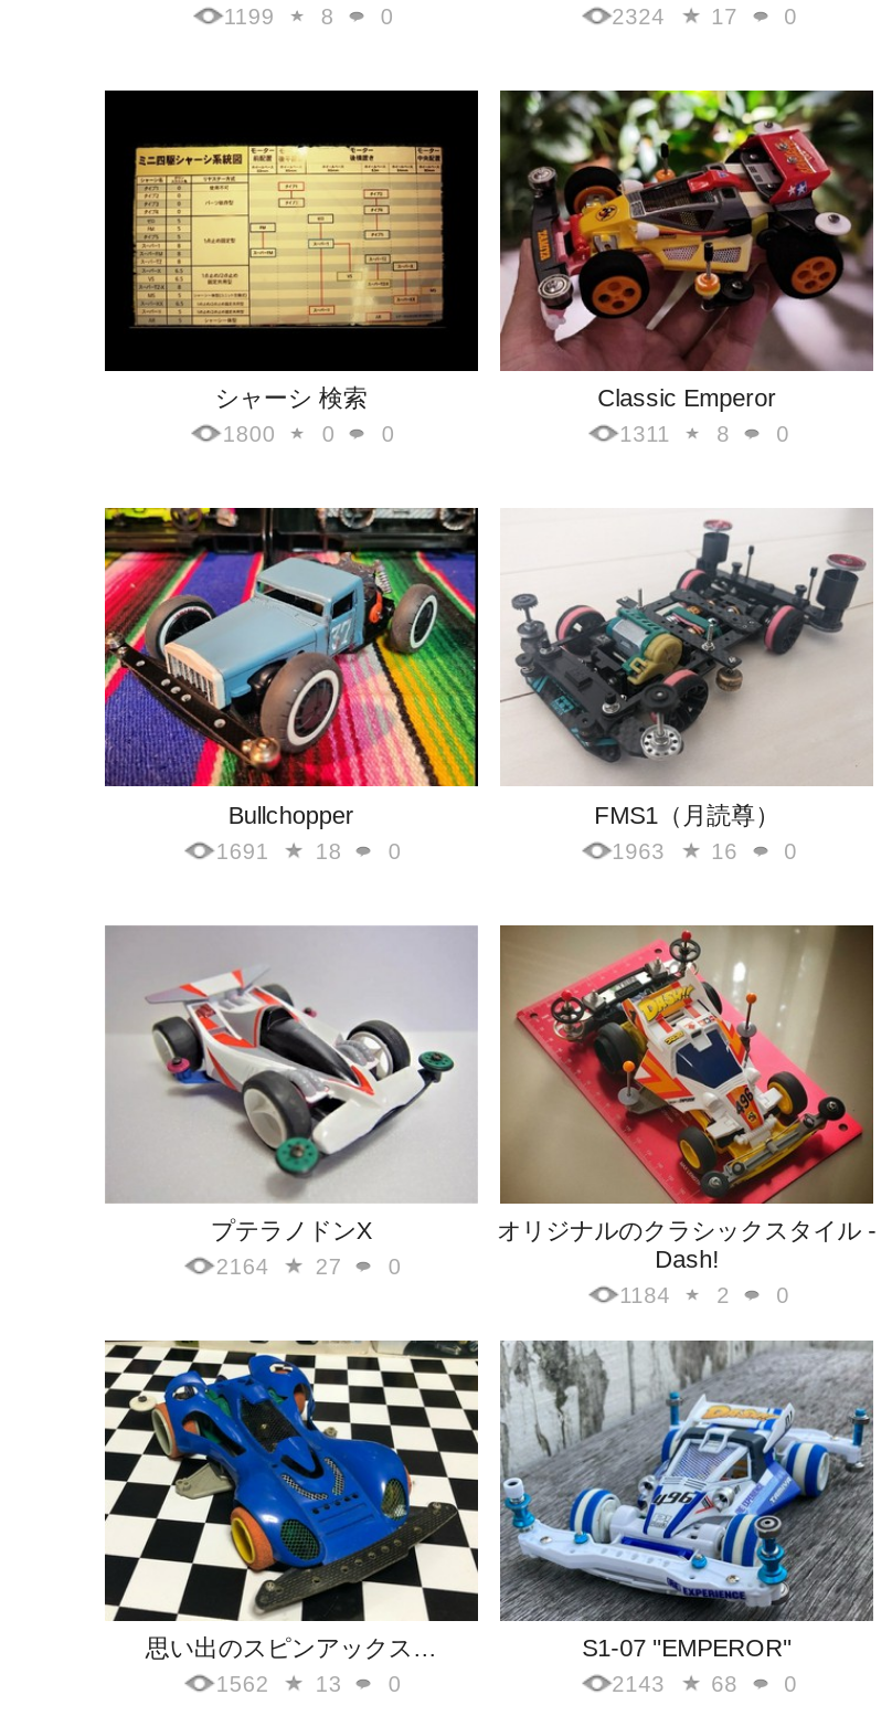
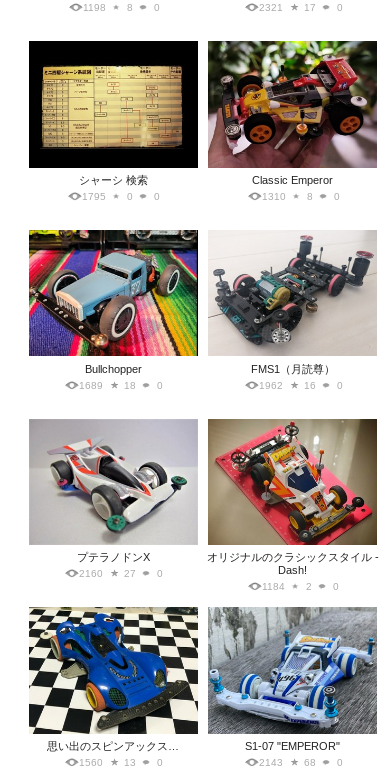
[224,5,394,29] 1199 8 0 -> [83,2,160,13] 1198 8 0
[612,5,797,29] 2324 17 0 -> [259,2,343,13] 2321 17 0
[223,422,395,446] 1800 0 0 -> [82,191,160,202] 1795 0 0
[620,422,790,446] 1311 8 0 -> [262,191,340,202] 1310 8 0
[216,839,402,863] 1691 18 0 -> [79,380,163,391] 1689 18 0
[612,839,797,863] 1963 16 0 -> [259,380,343,391] 1962 16 0
[216,1256,402,1280] 2164 27 0 -> [79,568,163,579] 2160 27 0
[216,1672,402,1697] 1562 13 0 -> [79,757,163,768] 1560 13 0

